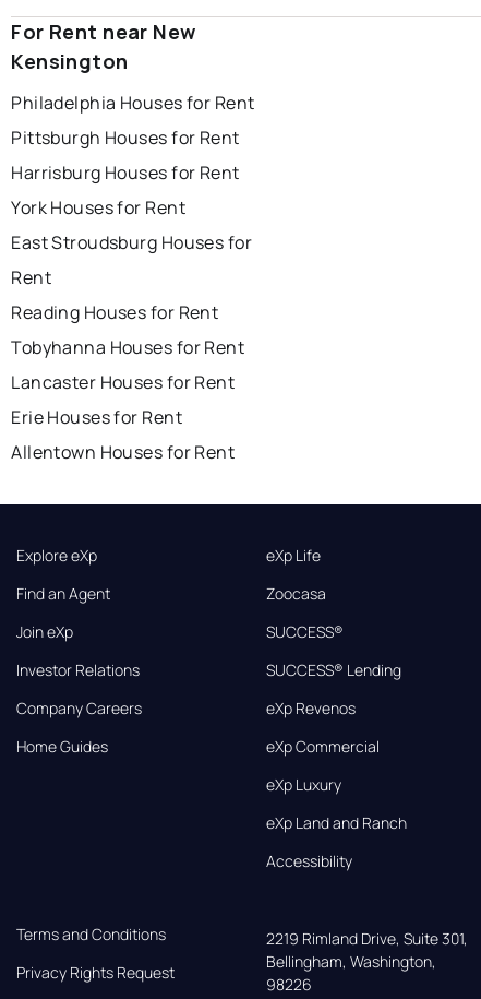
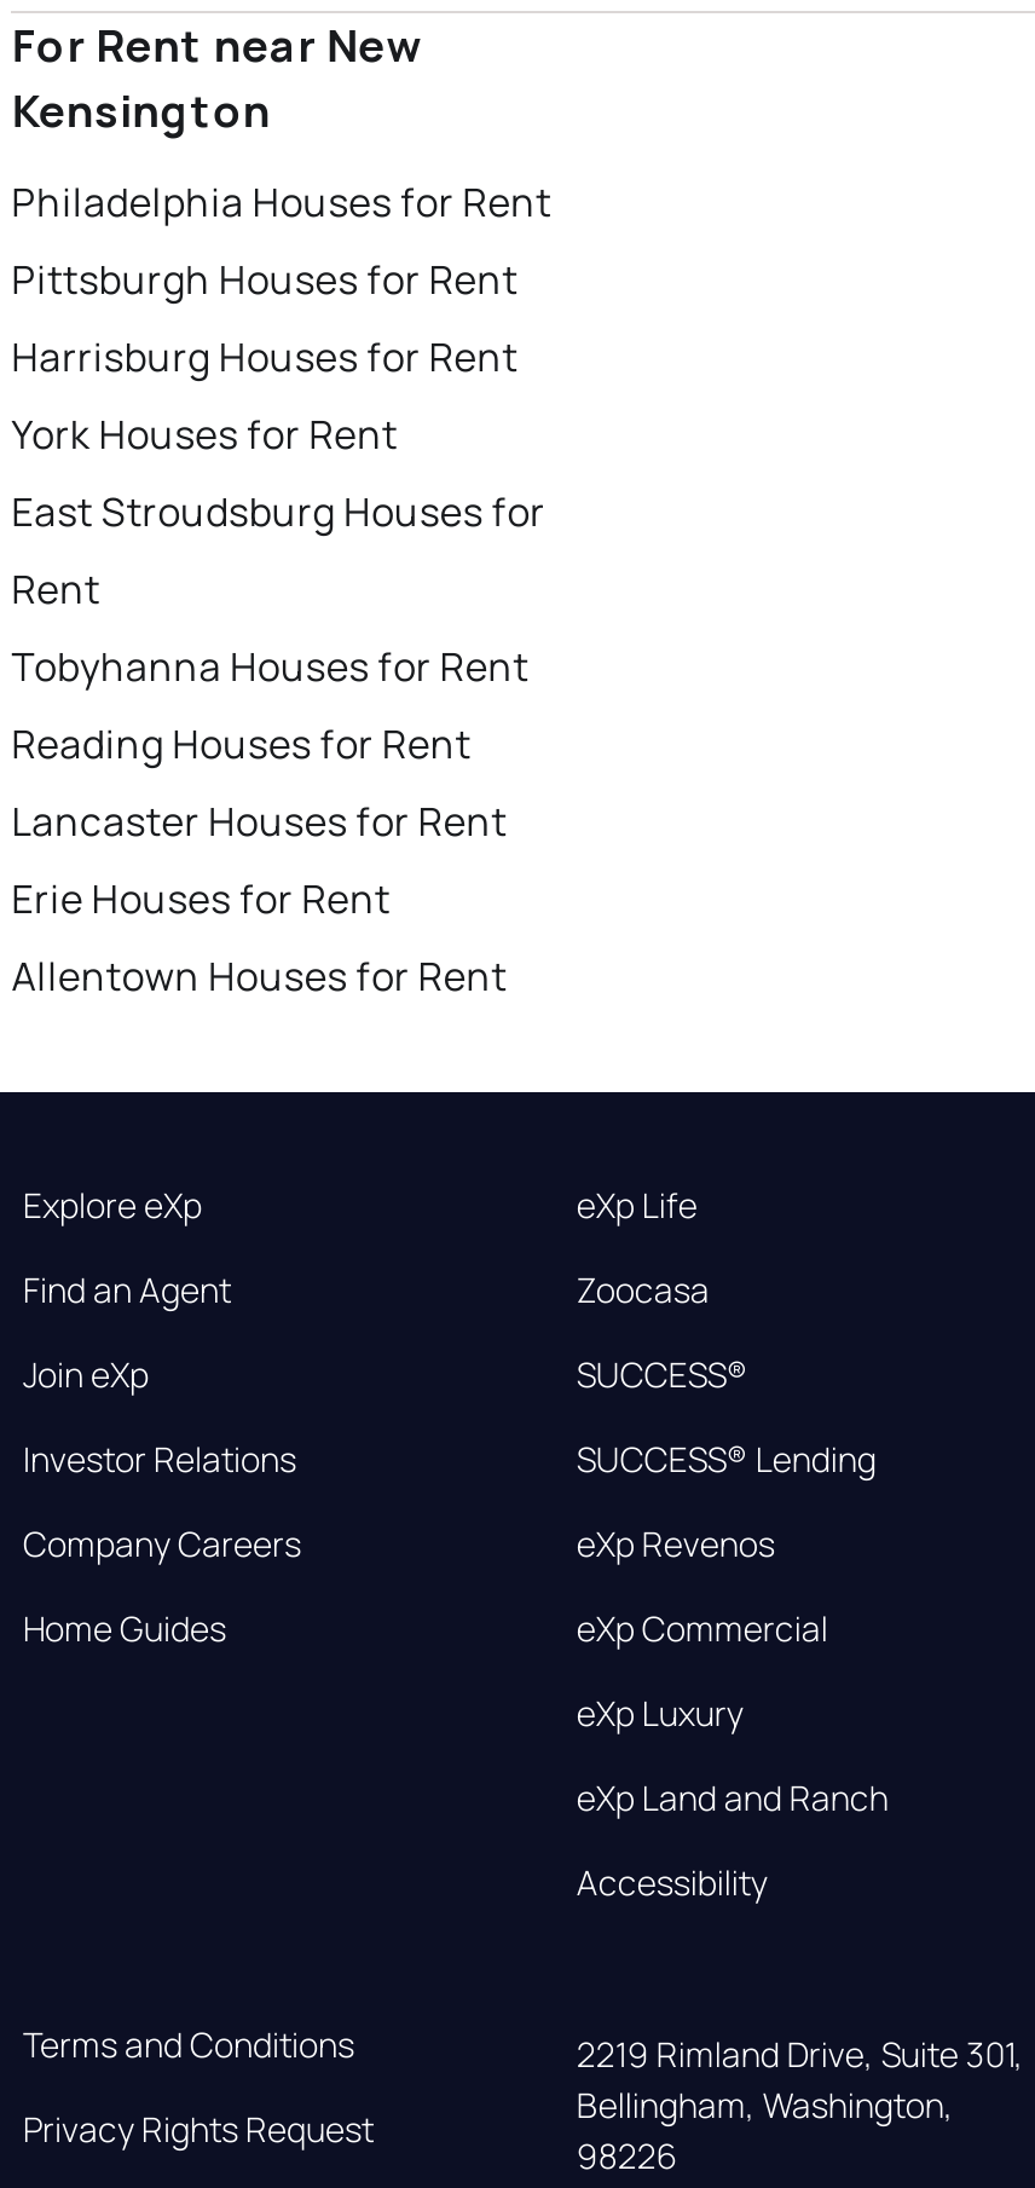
moved [11,300,218,324] -> [11,718,471,771]: Reading Houses for Rent
moved [11,335,245,359] -> [11,640,529,694]: Tobyhanna Houses for Rent

